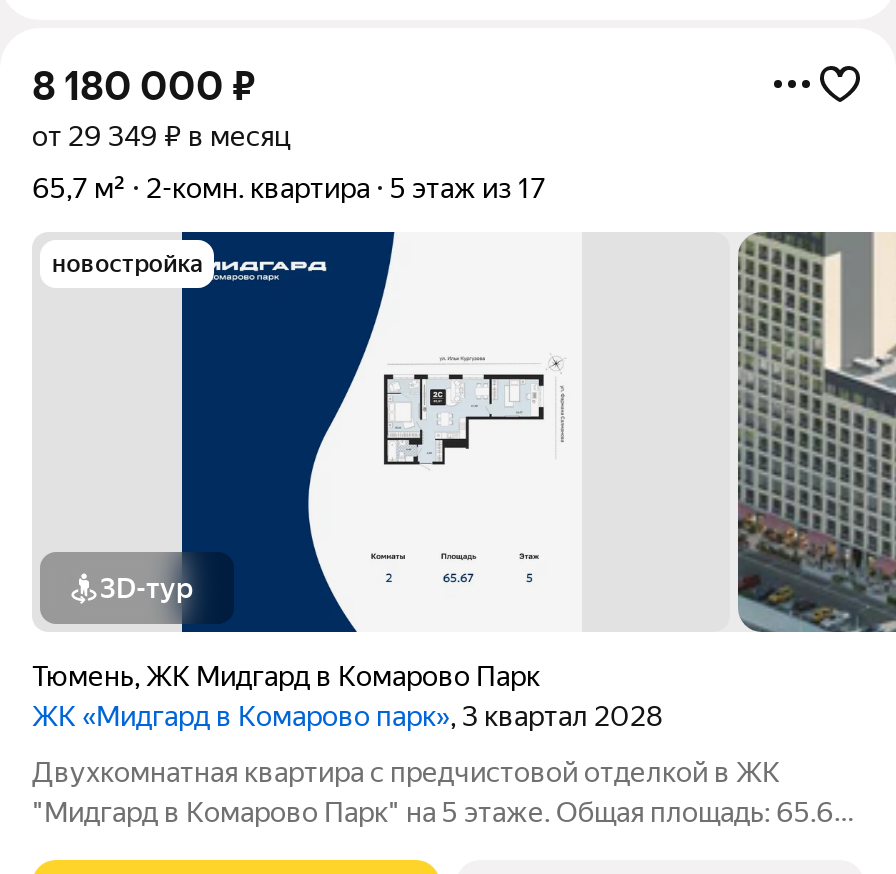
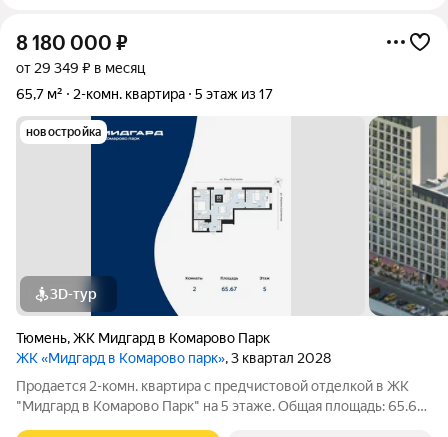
[32,755,780,787] Двухкомнатная квартира с предчистовой отделкой в ЖК -> [16,378,409,394] Продается 2-комн. квартира с предчистовой отделкой в ЖК

